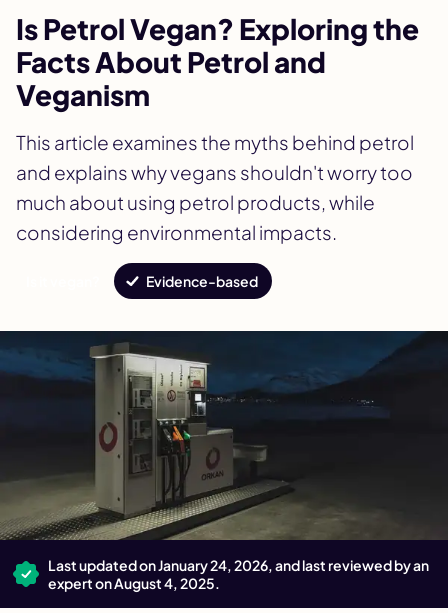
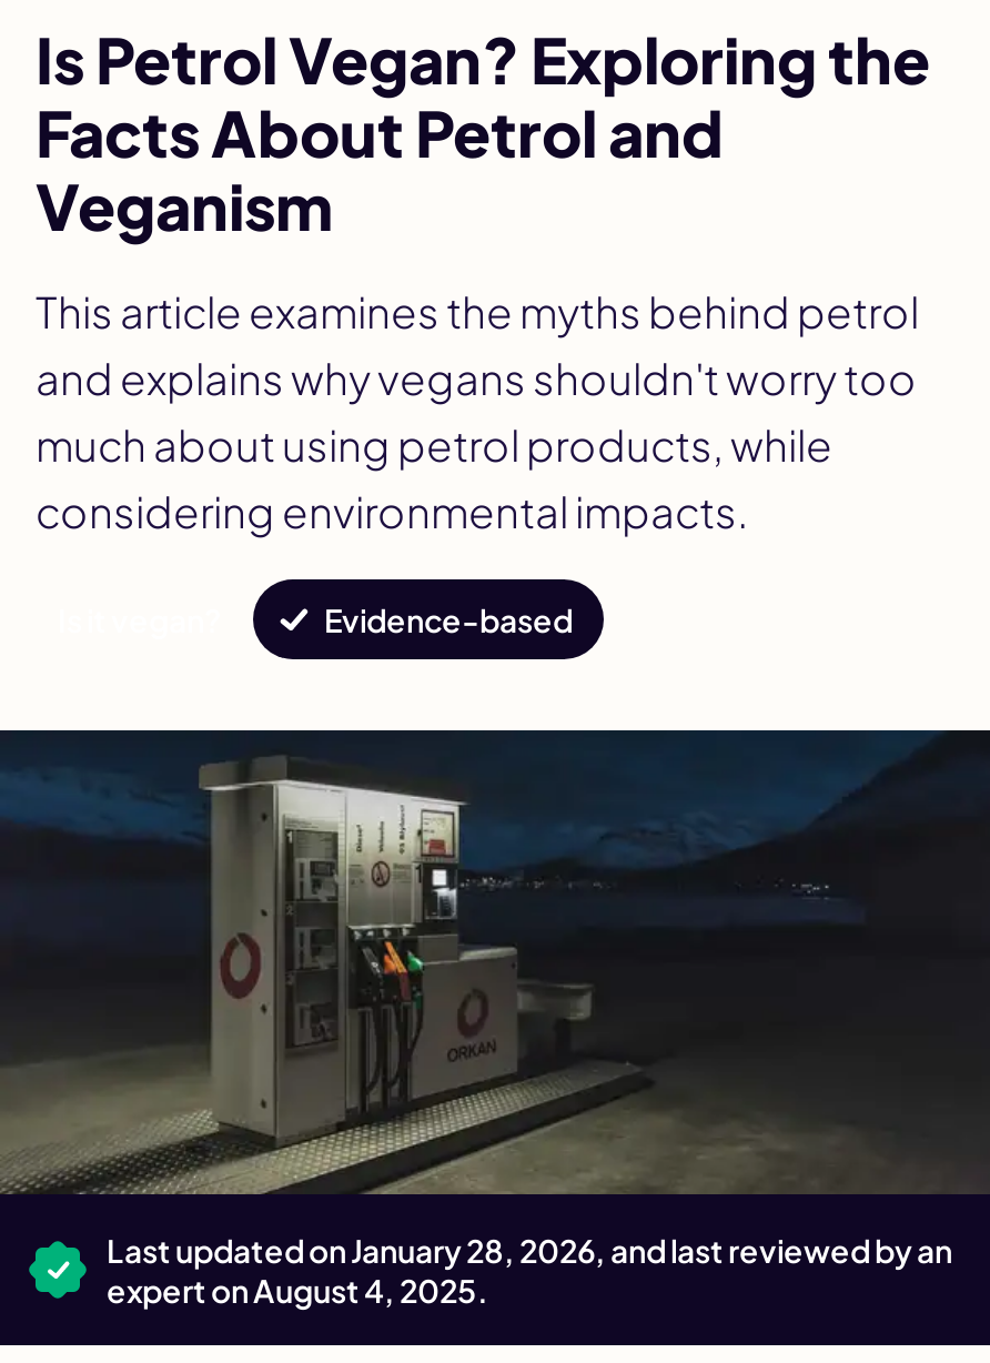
[48,556,429,574] Last updated on January 24, 2026, and last reviewed by an -> [107,1230,952,1270] Last updated on January 28, 2026, and last reviewed by an

